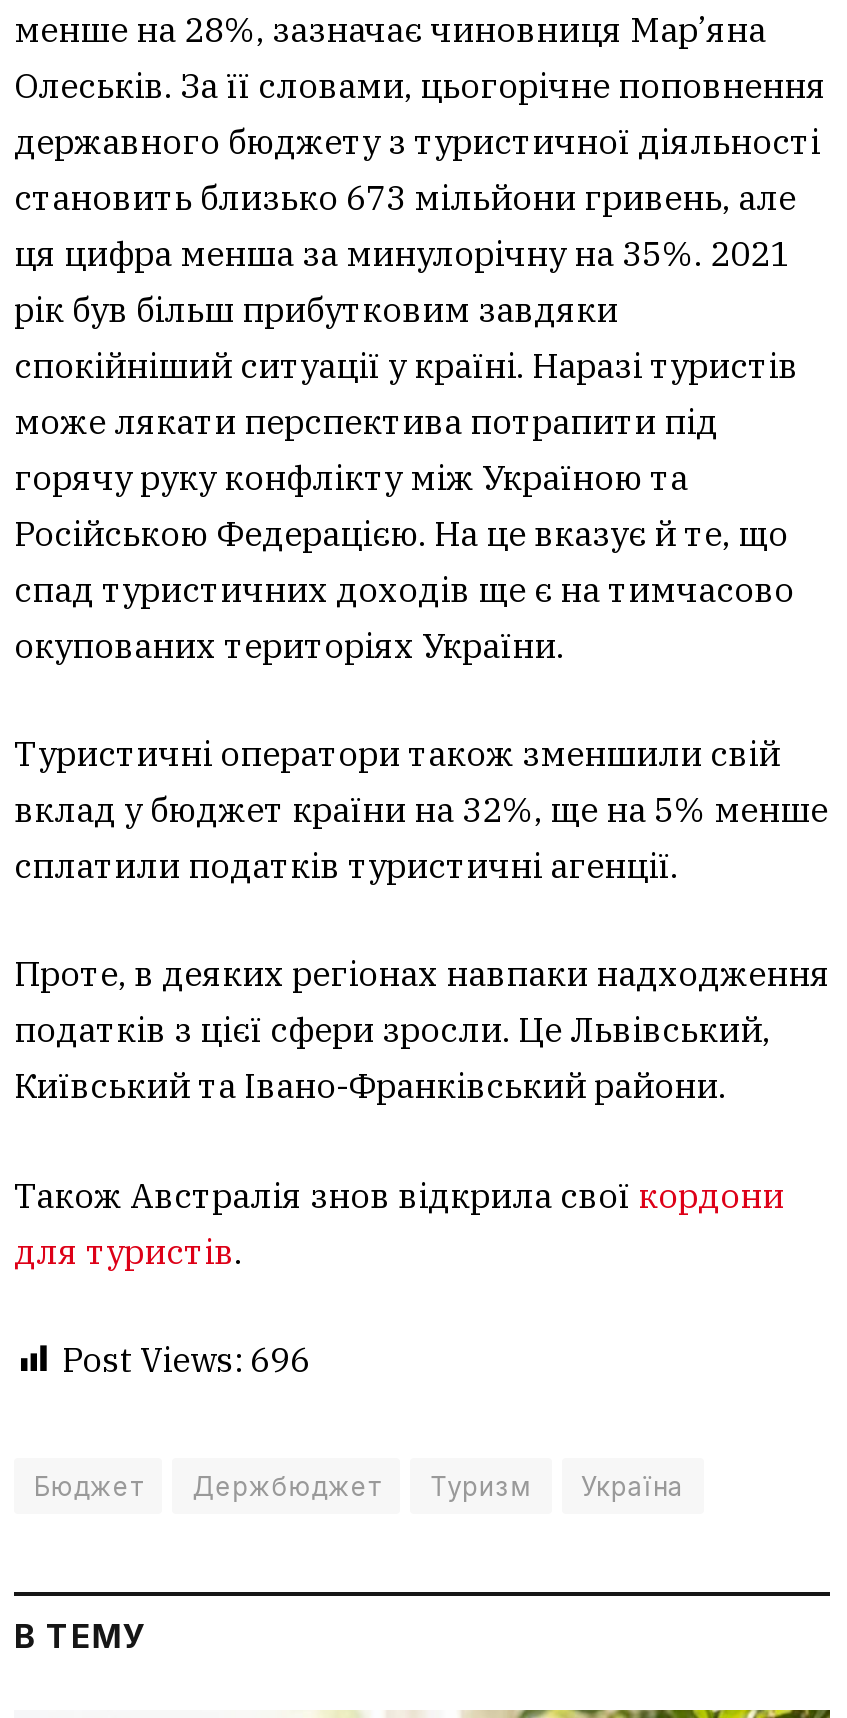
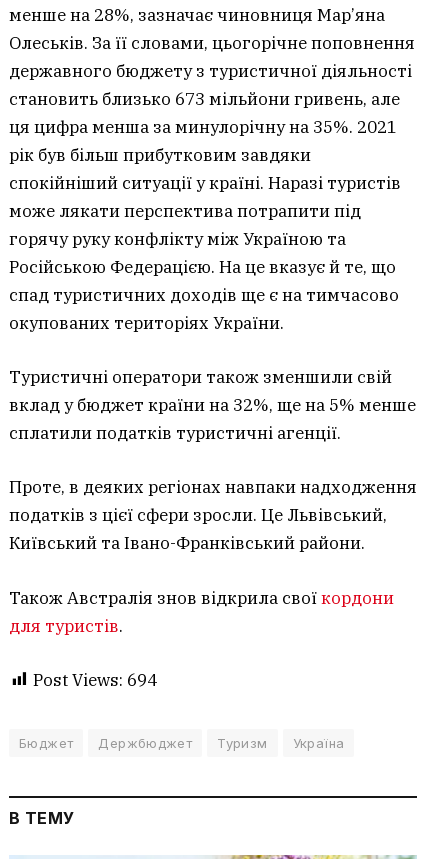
[62,1337,310,1381] Post Views: 696 -> [33,669,157,691] Post Views: 694

